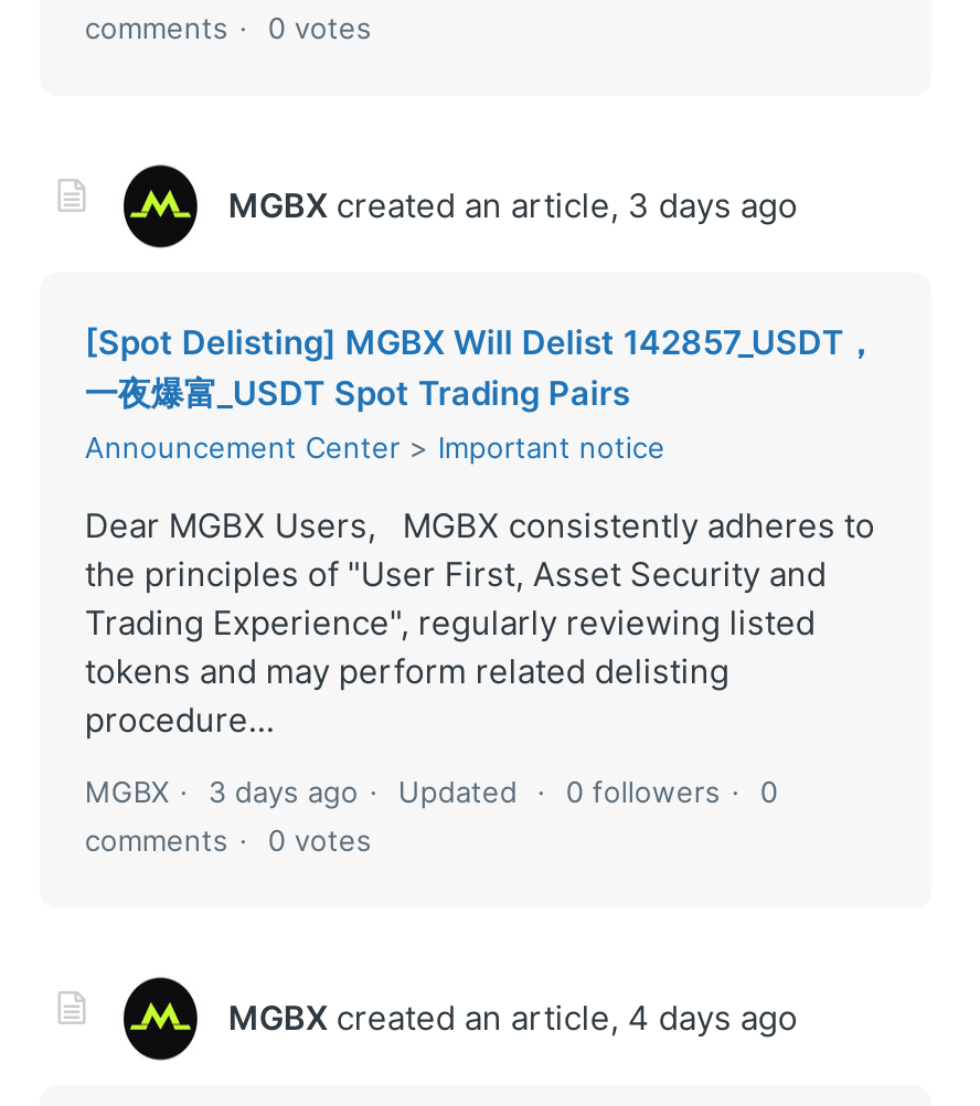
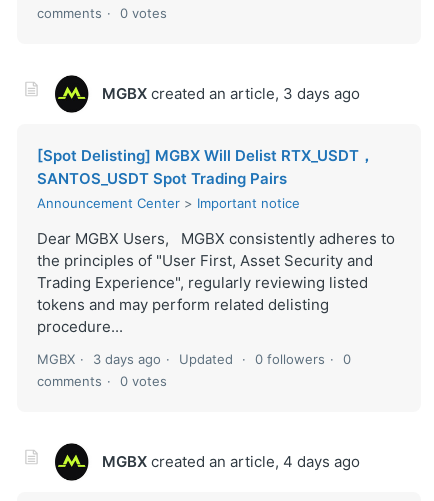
[85,322,877,413] [Spot Delisting] MGBX Will Delist 142857_USDT， | 一夜爆富_USDT Spot Trading Pairs -> [37,146,374,188] [Spot Delisting] MGBX Will Delist RTX_USDT， | SANTOS_USDT Spot Trading Pairs

